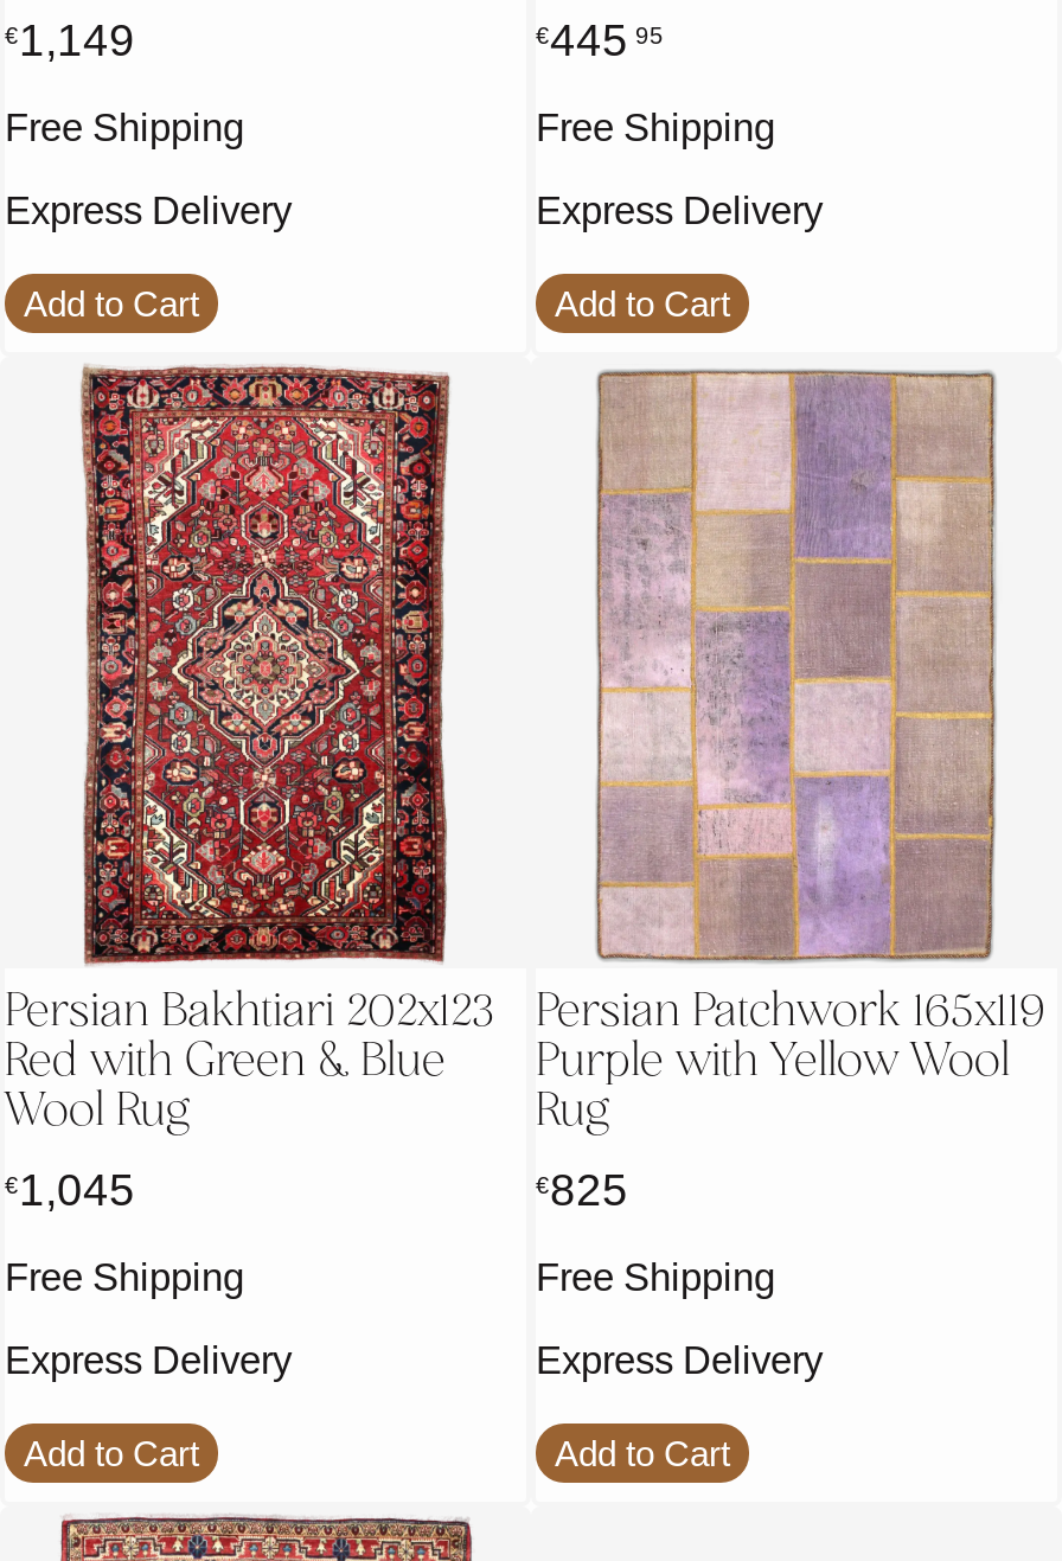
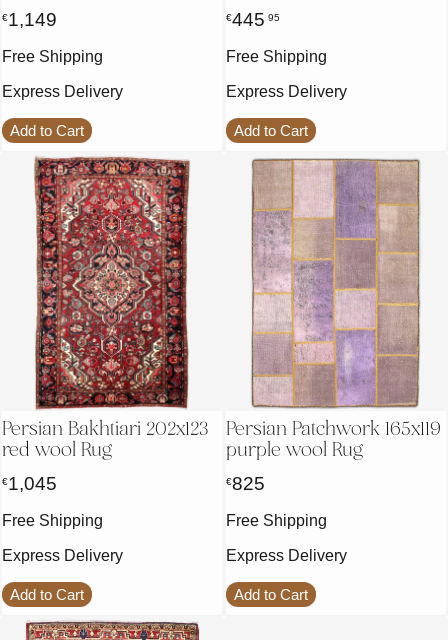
[5,1036,446,1136] Red with Green & Blue | Wool Rug -> [2,440,112,461] red wool Rug
[536,1036,1010,1136] Purple with Yellow Wool | Rug -> [226,440,363,461] purple wool Rug

